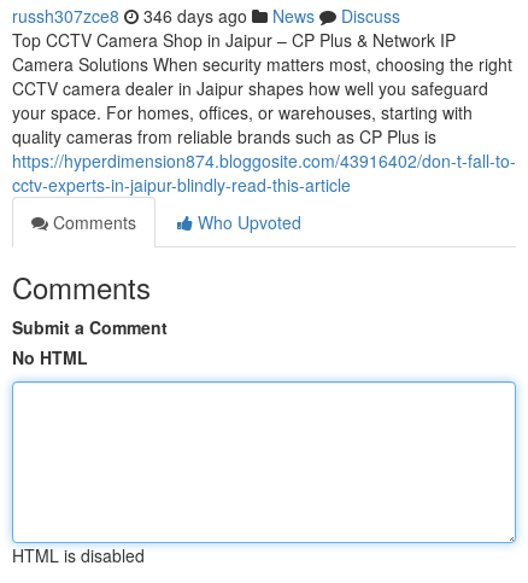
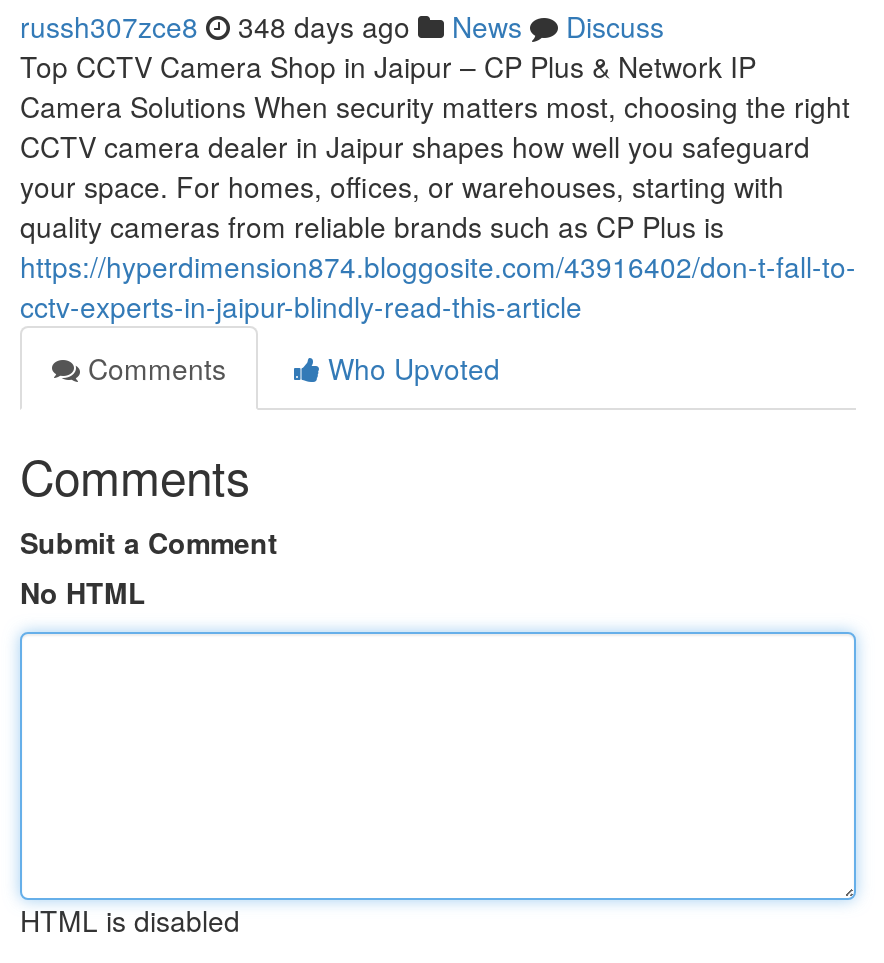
[12,4,400,28] russh307zce8 346 days ago News Discuss -> [20,6,664,46] russh307zce8 348 days ago News Discuss

